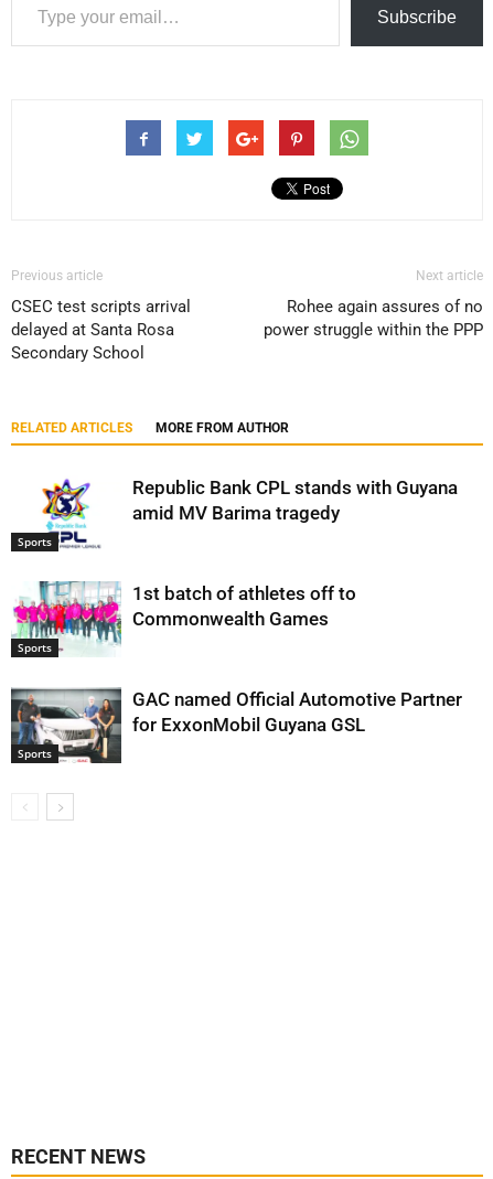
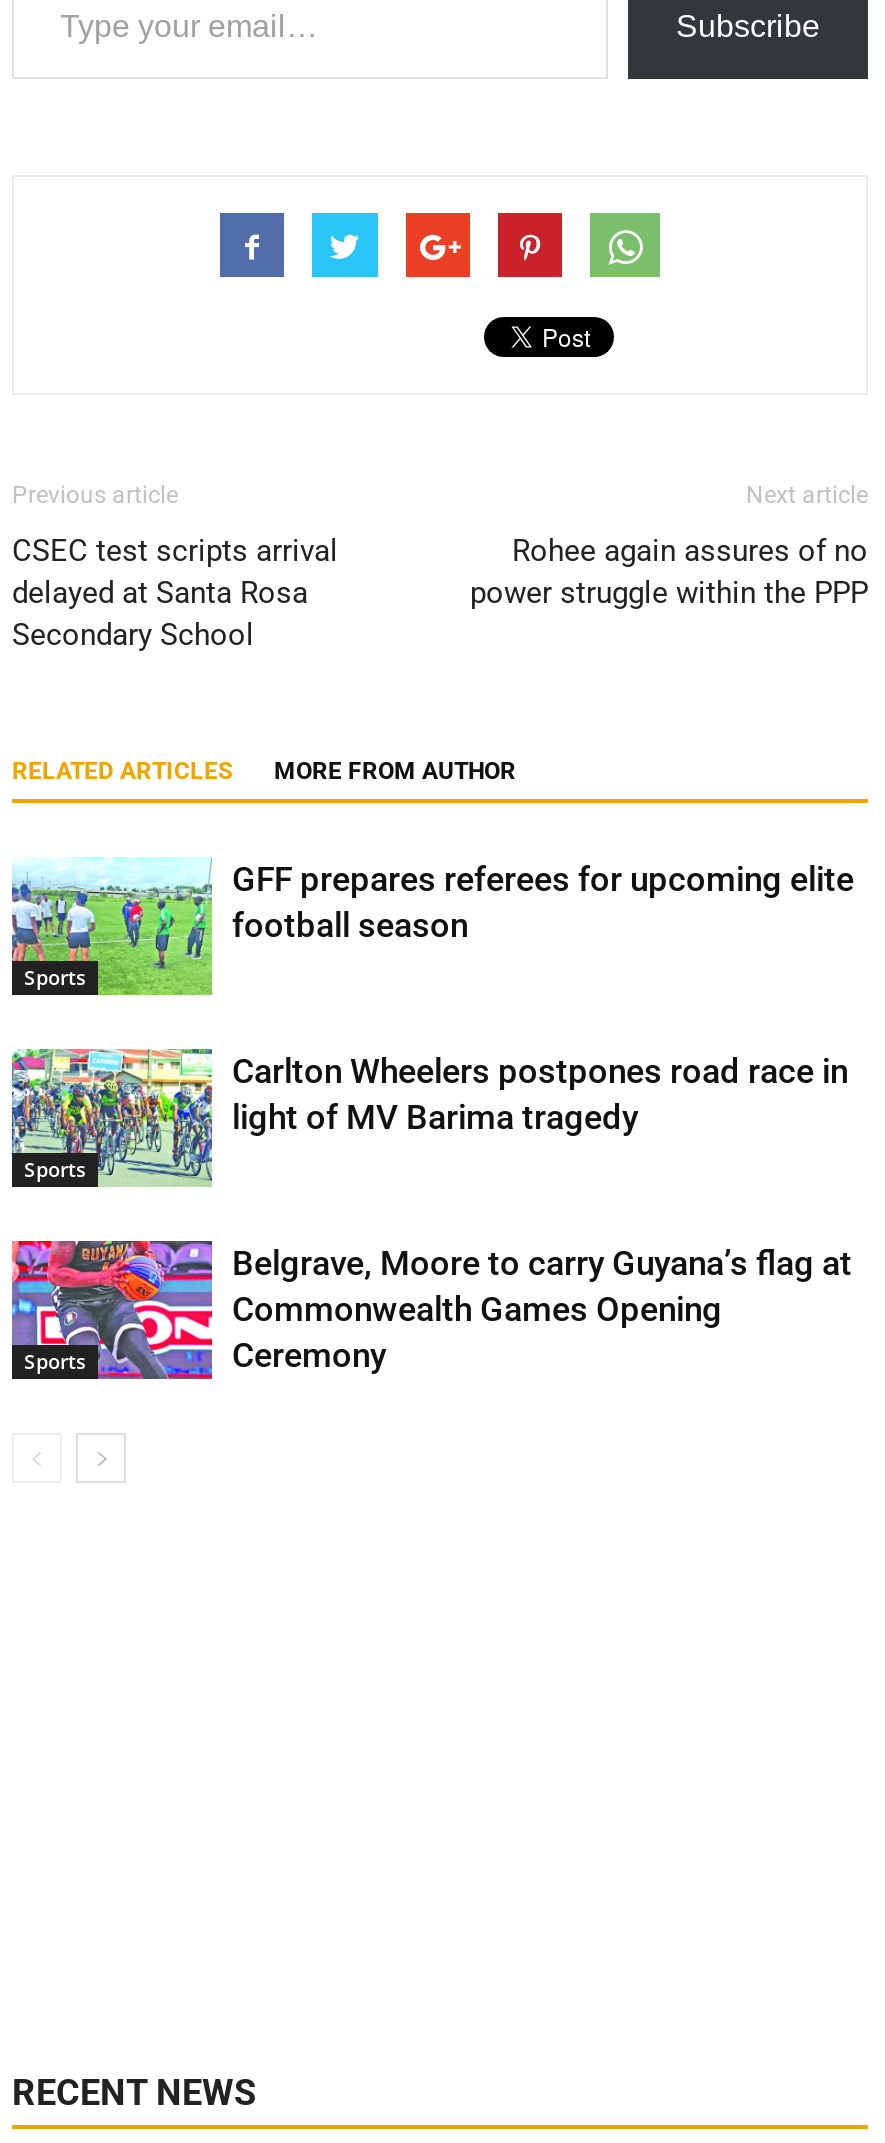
[11,476,458,551] [image] | Republic Bank CPL stands with Guyana | amid MV Barima tragedy -> [10,857,854,997] [image] | GFF prepares referees for upcoming elite | football season
[11,580,356,656] [image] | 1st batch of athletes off to | Commonwealth Games -> [10,1047,848,1187] [image] | Carlton Wheelers postpones road race in | light of MV Barima tragedy
[10,687,462,764] [image] | GAC named Official Automotive Partner | for ExxonMobil Guyana GSL -> [10,1239,852,1381] [image] | Belgrave, Moore to carry Guyana’s flag at | Commonwealth Games Opening | Ceremony

